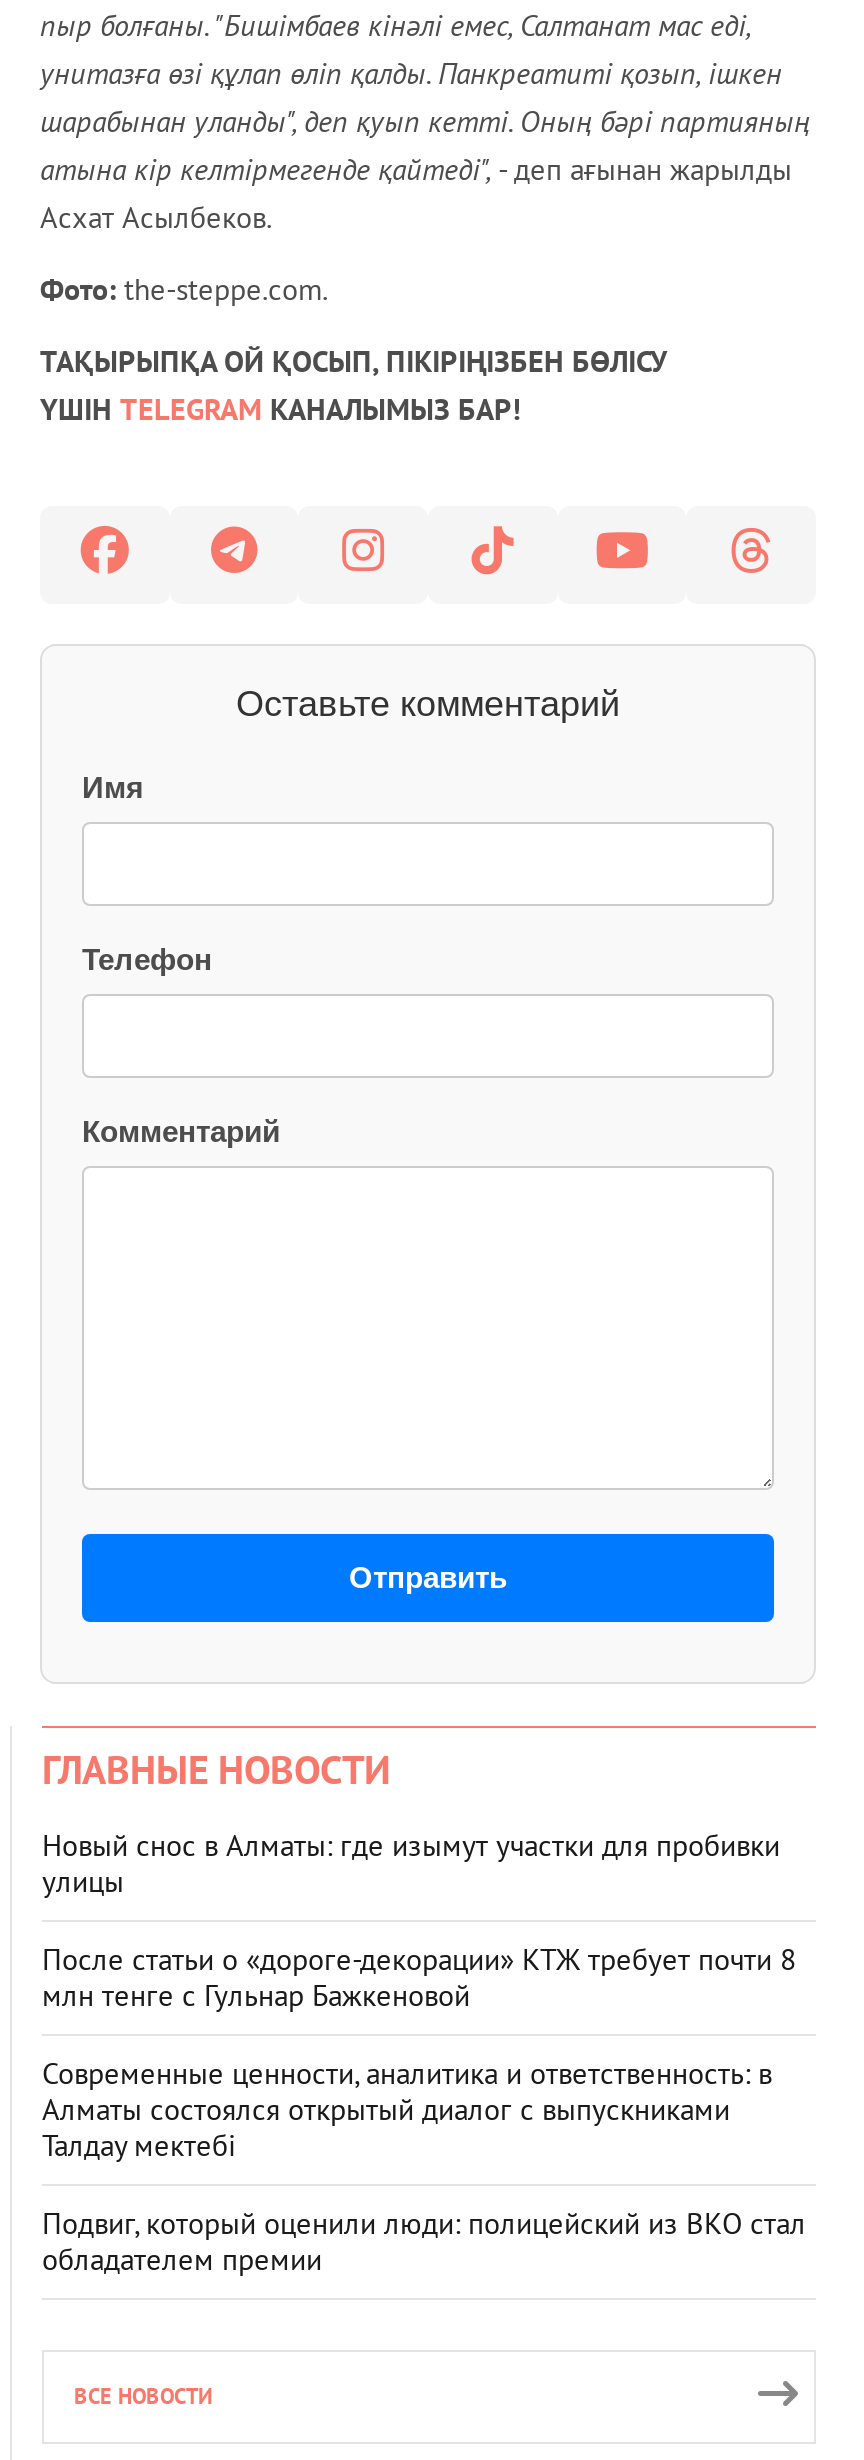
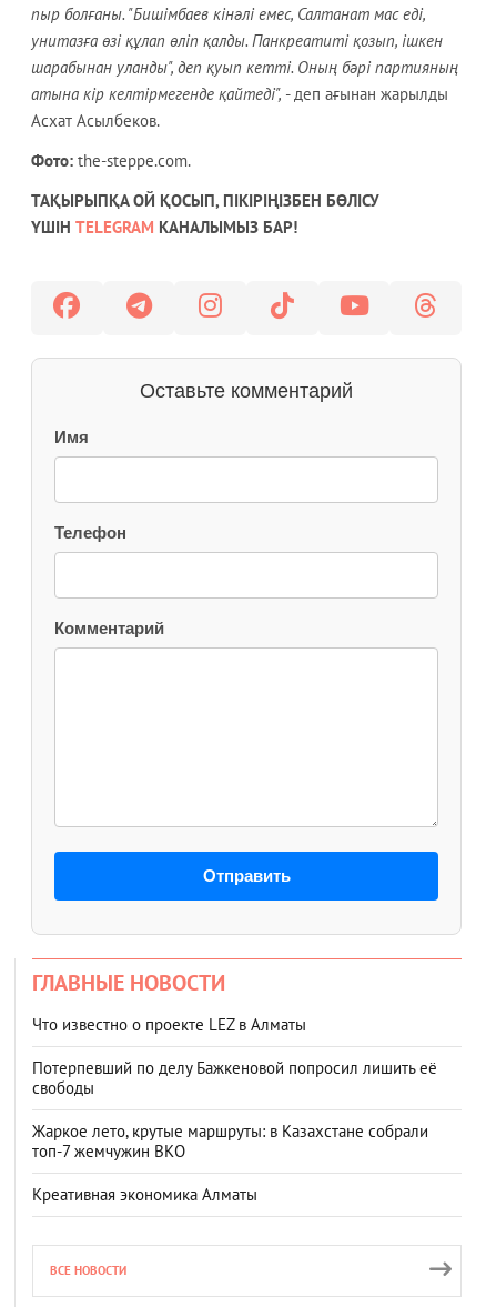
[42,1826,780,1900] Новый снос в Алматы: где изымут участки для пробивки | улицы -> [32,1014,306,1035] Что известно о проекте LEZ в Алматы
[42,1940,796,2014] После статьи о «дороге-декорации» КТЖ требует почти 8 | млн тенге с Гульнар Бажкеновой -> [32,1057,437,1098] Потерпевший по делу Бажкеновой попросил лишить её | свободы
[42,2054,772,2164] Современные ценности, аналитика и ответственность: в | Алматы состоялся открытый диалог с выпускниками | Талдау мектебі -> [32,1120,428,1161] Жаркое лето, крутые маршруты: в Казахстане собрали | топ‑7 жемчужин ВКО
[42,2204,806,2278] Подвиг, который оценили люди: полицейский из ВКО стал | обладателем премии -> [32,1184,257,1205] Креативная экономика Алматы

